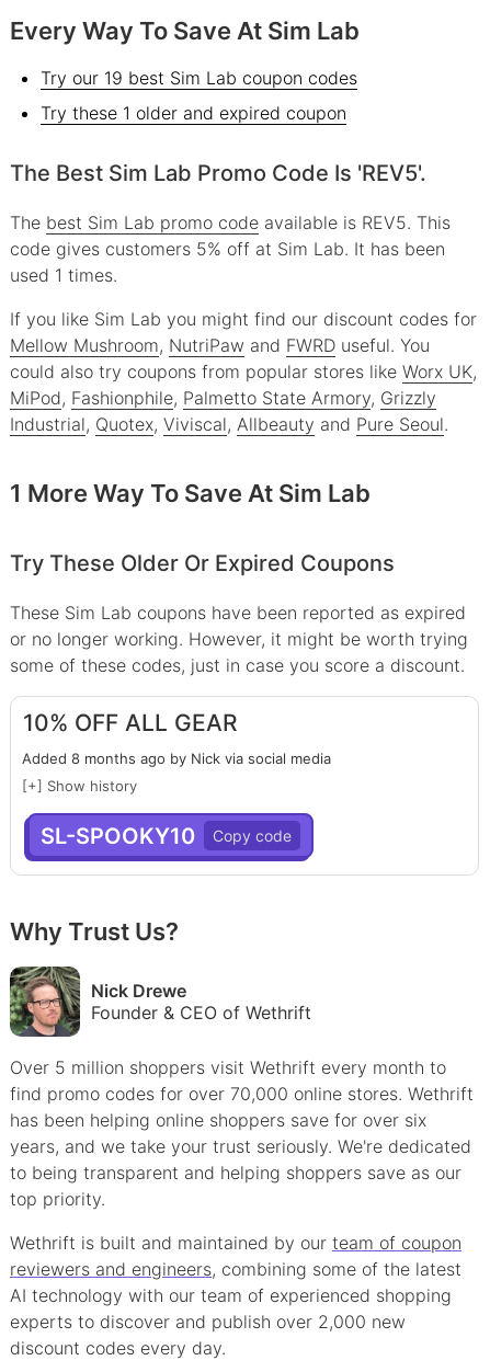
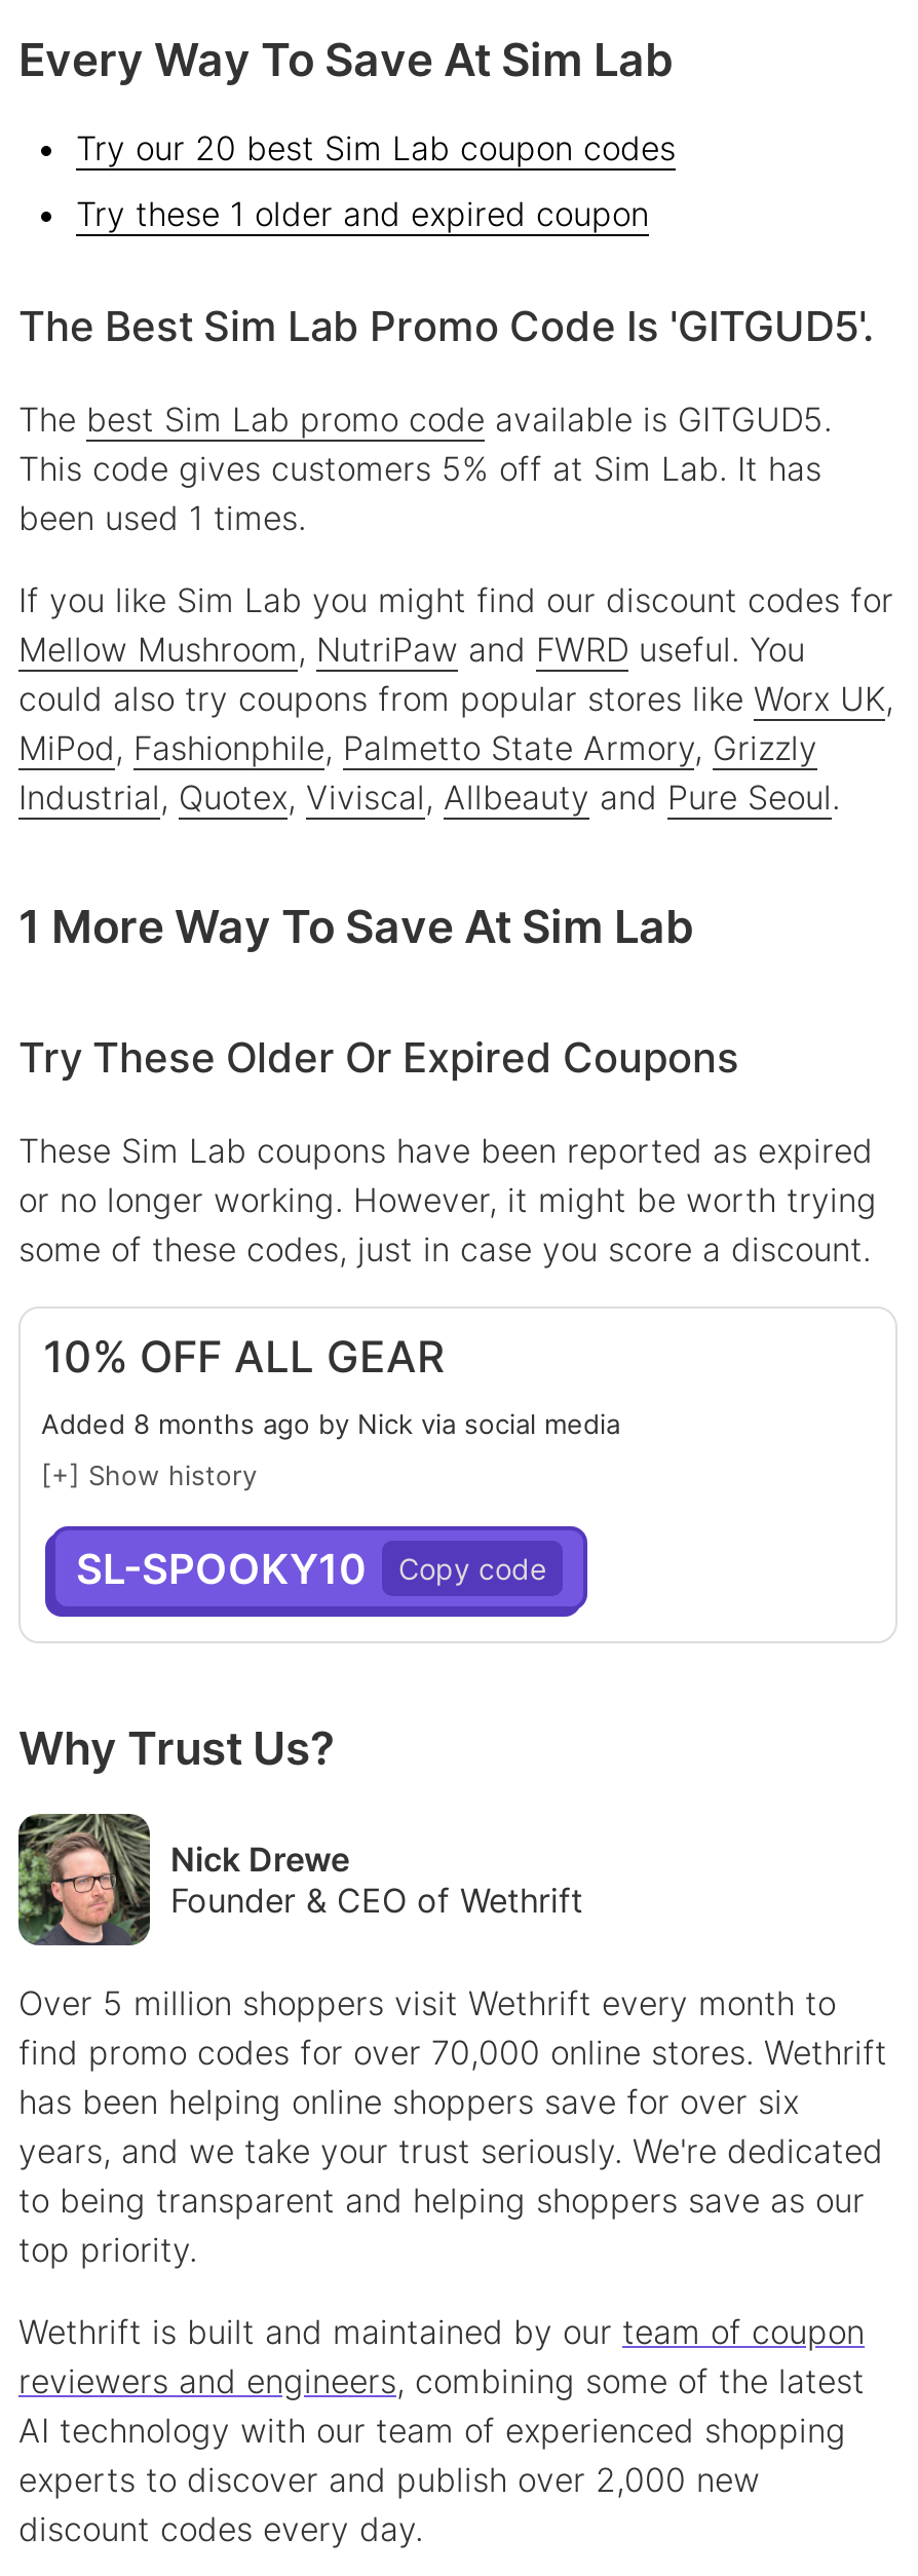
[41,67,357,89] Try our 19 best Sim Lab coupon codes -> [76,128,676,169] Try our 20 best Sim Lab coupon codes
[10,161,426,187] The Best Sim Lab Promo Code Is 'REV5'. -> [18,303,875,352] The Best Sim Lab Promo Code Is 'GITGUD5'.
[10,212,451,287] The best Sim Lab promo code available is REV5. This | code gives customers 5% off at Sim Lab. It has been | used 1 times. -> [18,400,832,539] The best Sim Lab promo code available is GITGUD5. | This code gives customers 5% off at Sim Lab. It has | been used 1 times.

